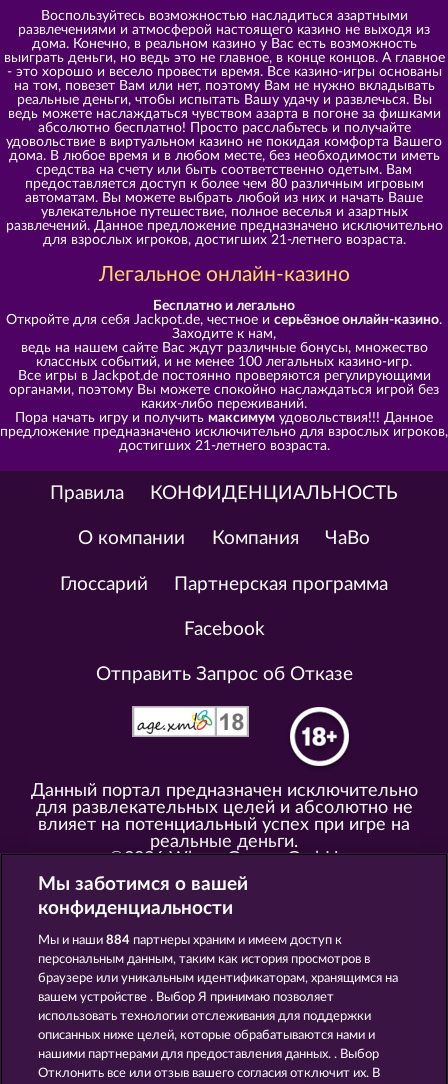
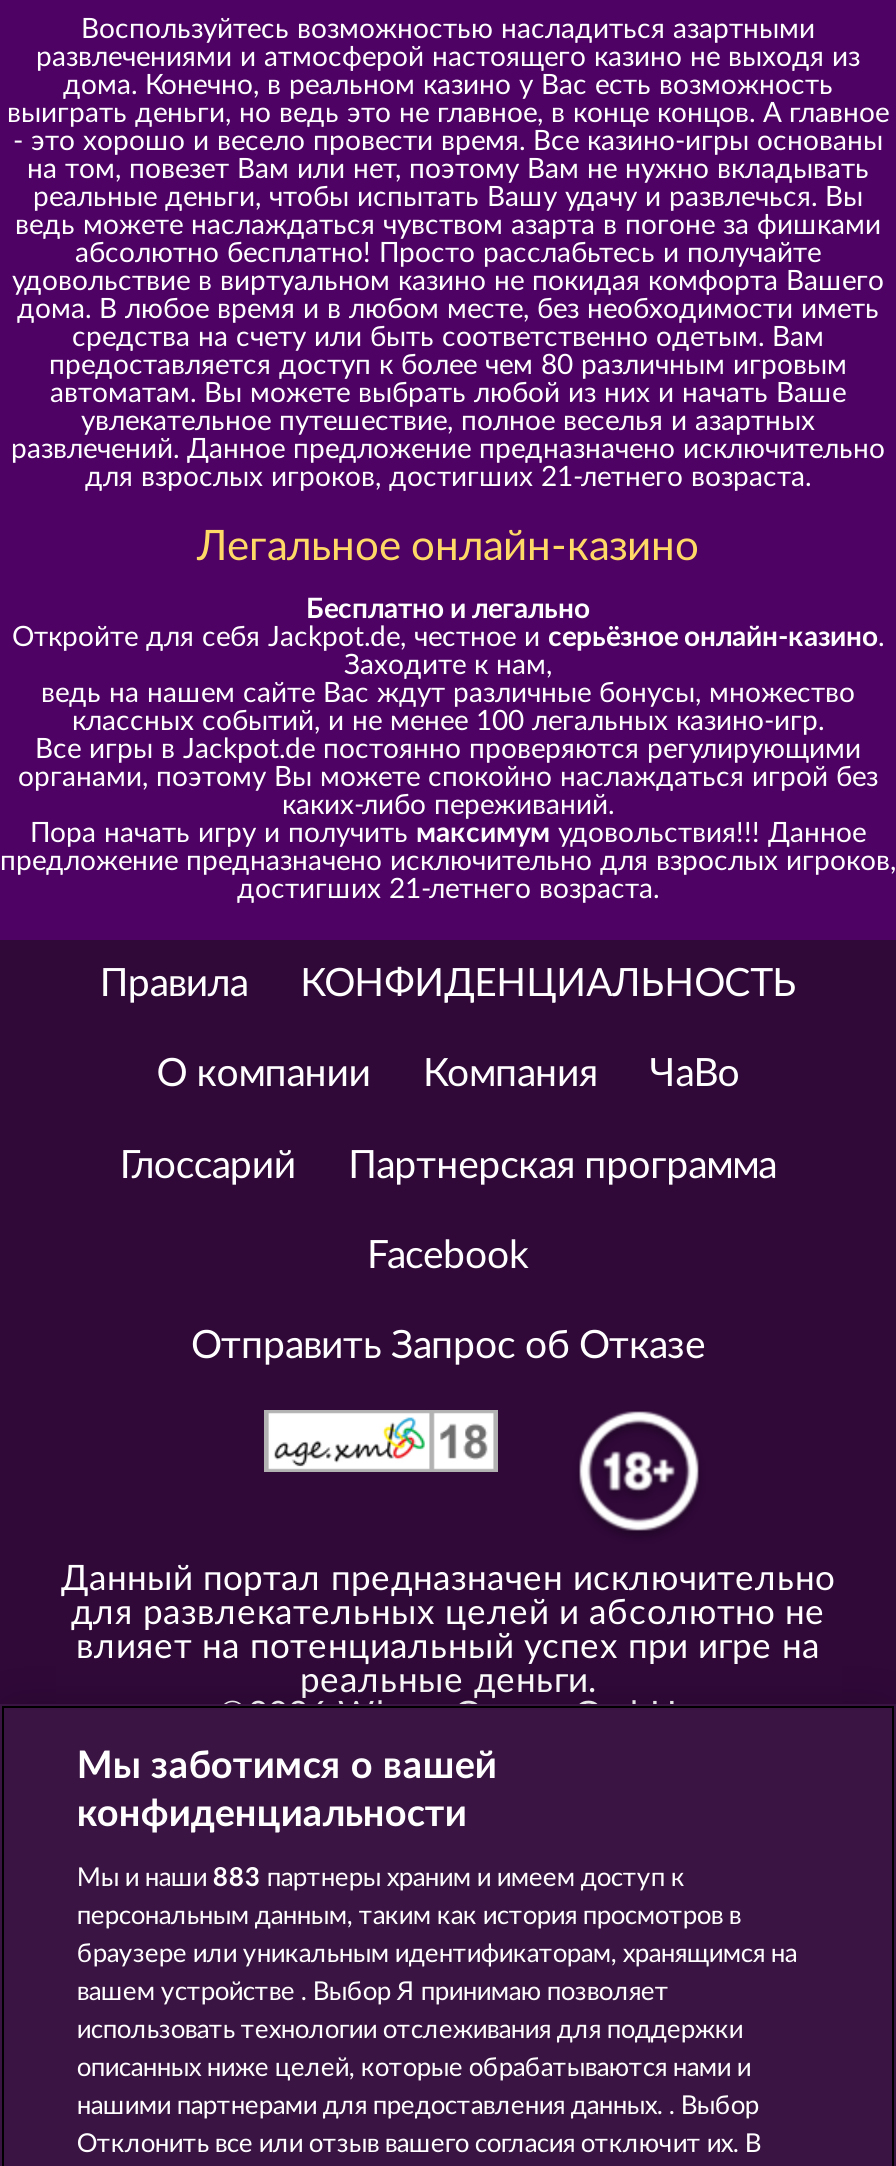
[38,934,342,947] Мы и наши 884 партнеры храним и имеем доступ к -> [77,1866,685,1892] Мы и наши 883 партнеры храним и имеем доступ к

